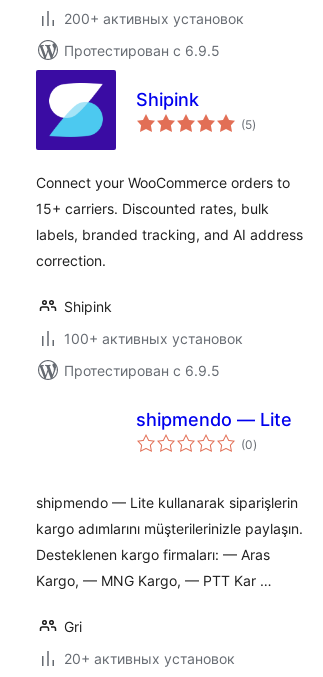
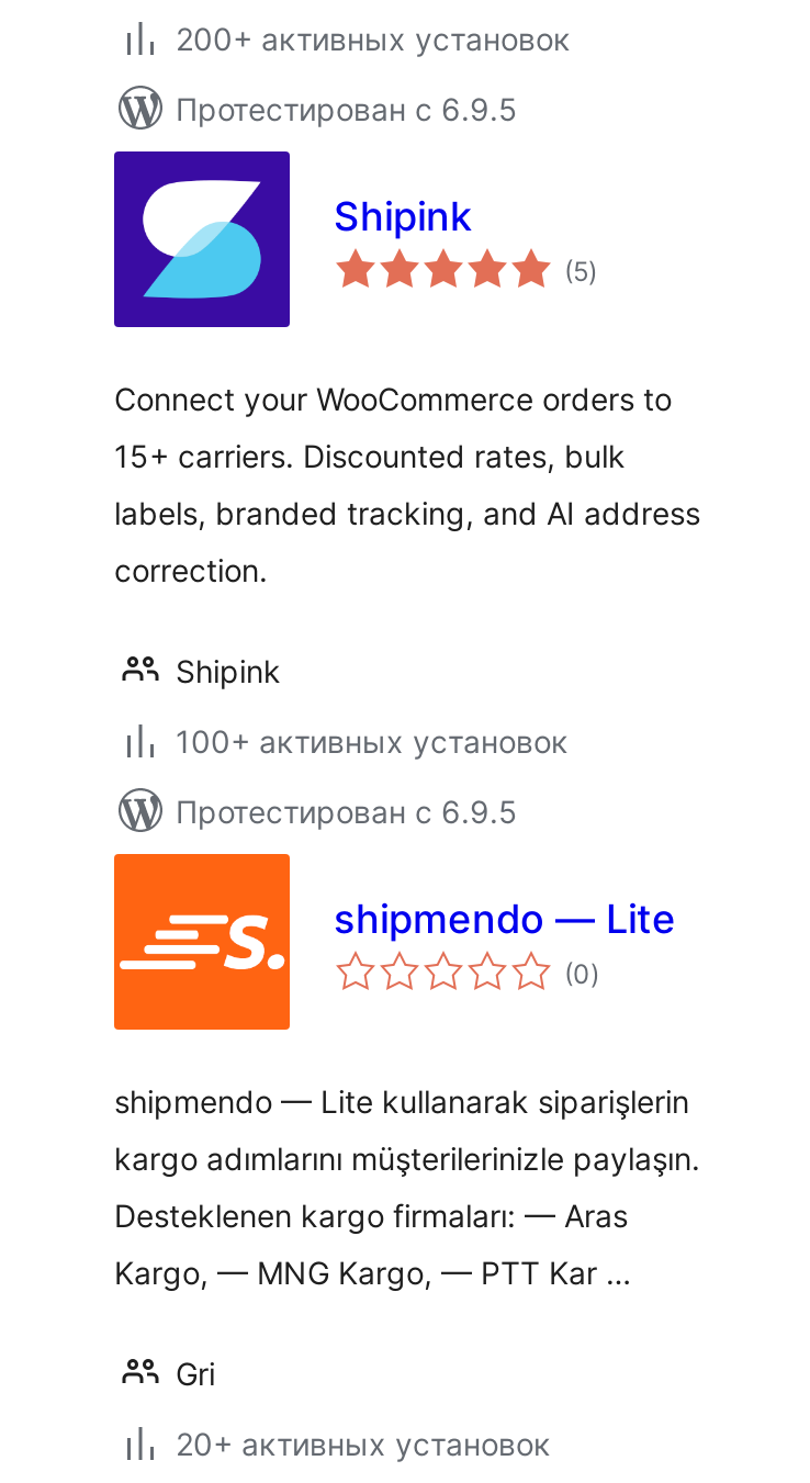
none -> [112,852,292,1032] [image]

